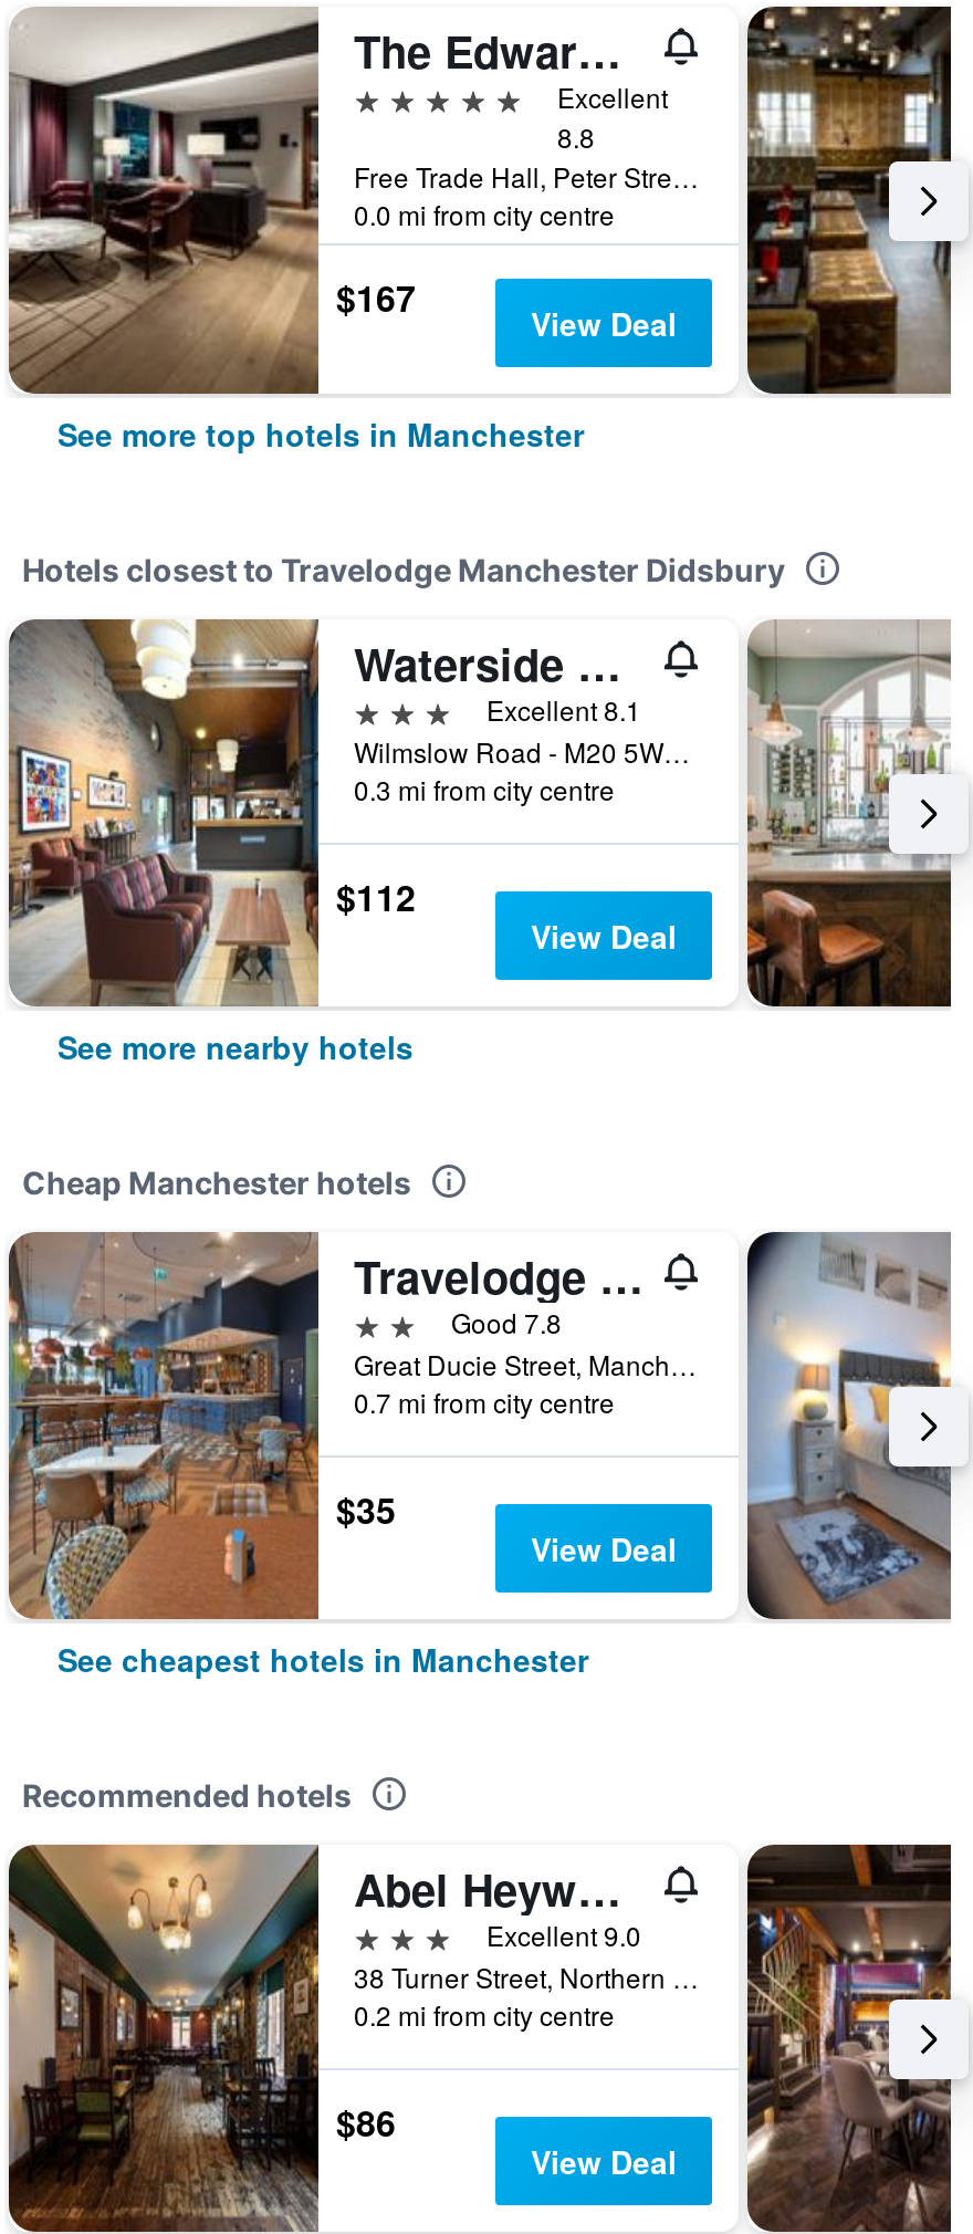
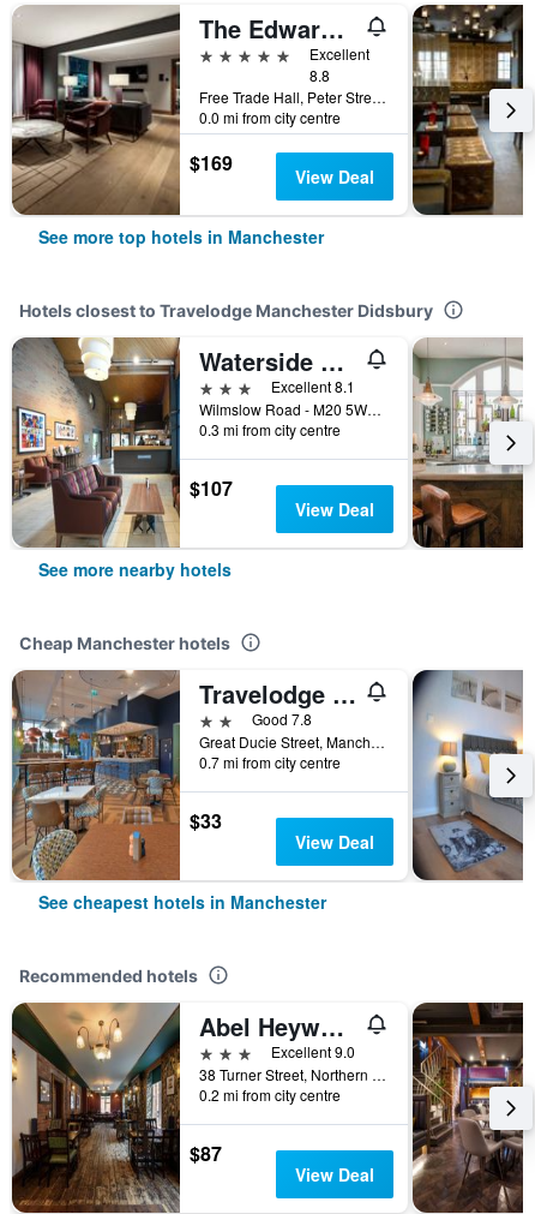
[336,272,416,323] $167 -> [190,149,233,177] $169
[336,872,416,923] $112 -> [190,475,233,502] $107
[336,1485,396,1536] $35 -> [190,807,222,835] $33
[336,2098,396,2148] $86 -> [190,1140,222,1168] $87

